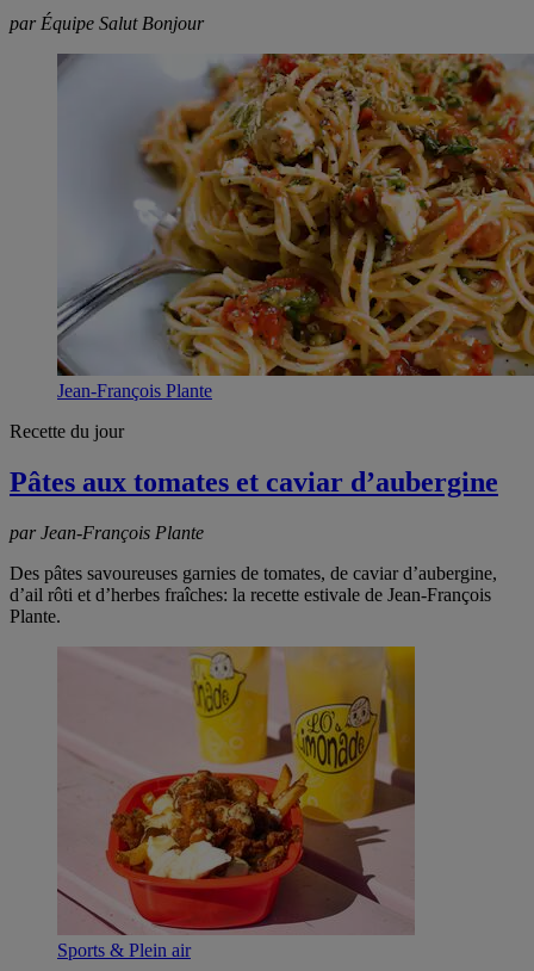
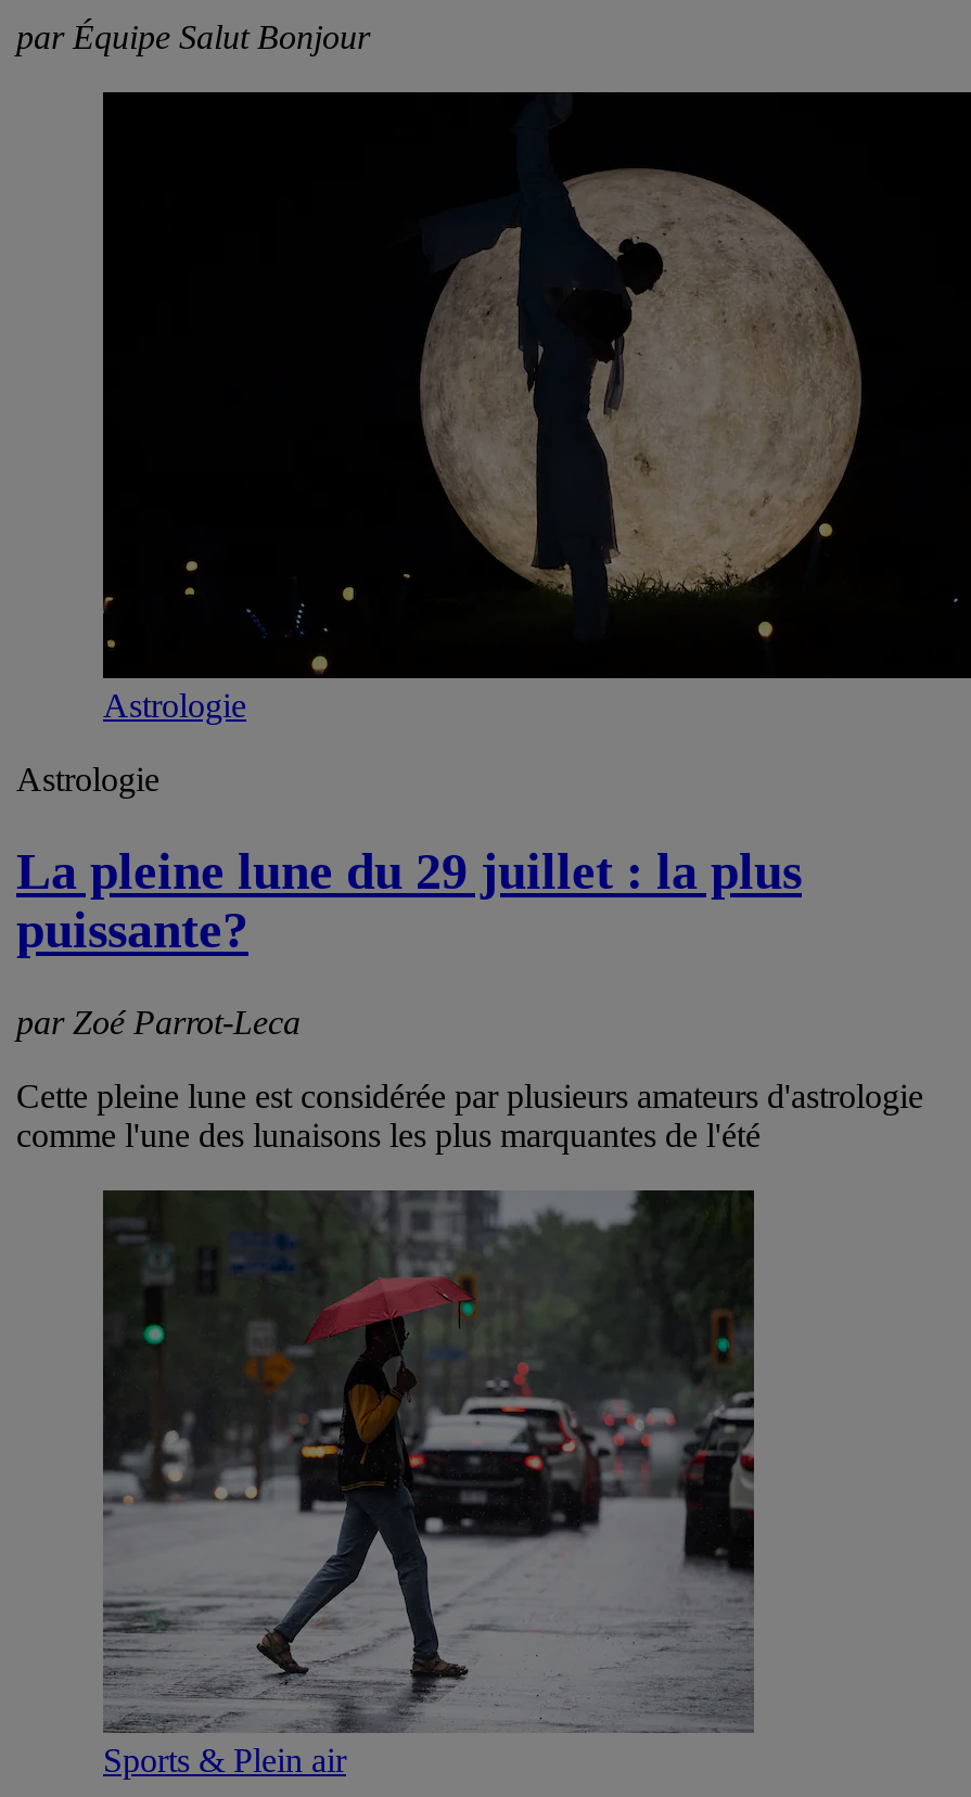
[57,52,530,401] [image] | Jean-François Plante -> [101,90,964,724] [image] | Astrologie
[10,421,124,441] Recette du jour -> [16,761,159,798] Astrologie
[10,466,498,497] Pâtes aux tomates et caviar d’aubergine -> [16,843,802,958] La pleine lune du 29 juillet : la plus | puissante?
[10,522,204,543] par Jean-François Plante -> [16,1003,301,1040] par Zoé Parrot-Leca
[10,563,497,626] Des pâtes savoureuses garnies de tomates, de caviar d’aubergine, | d’ail rôti et d’herbes fraîches: la recette estivale de Jean-François | Plante. -> [16,1077,923,1153] Cette pleine lune est considérée par plusieurs amateurs d'astrologie | comme l'une des lunaisons les plus marquantes de l'été
[57,645,416,935] [image] -> [101,1188,756,1735] [image]

